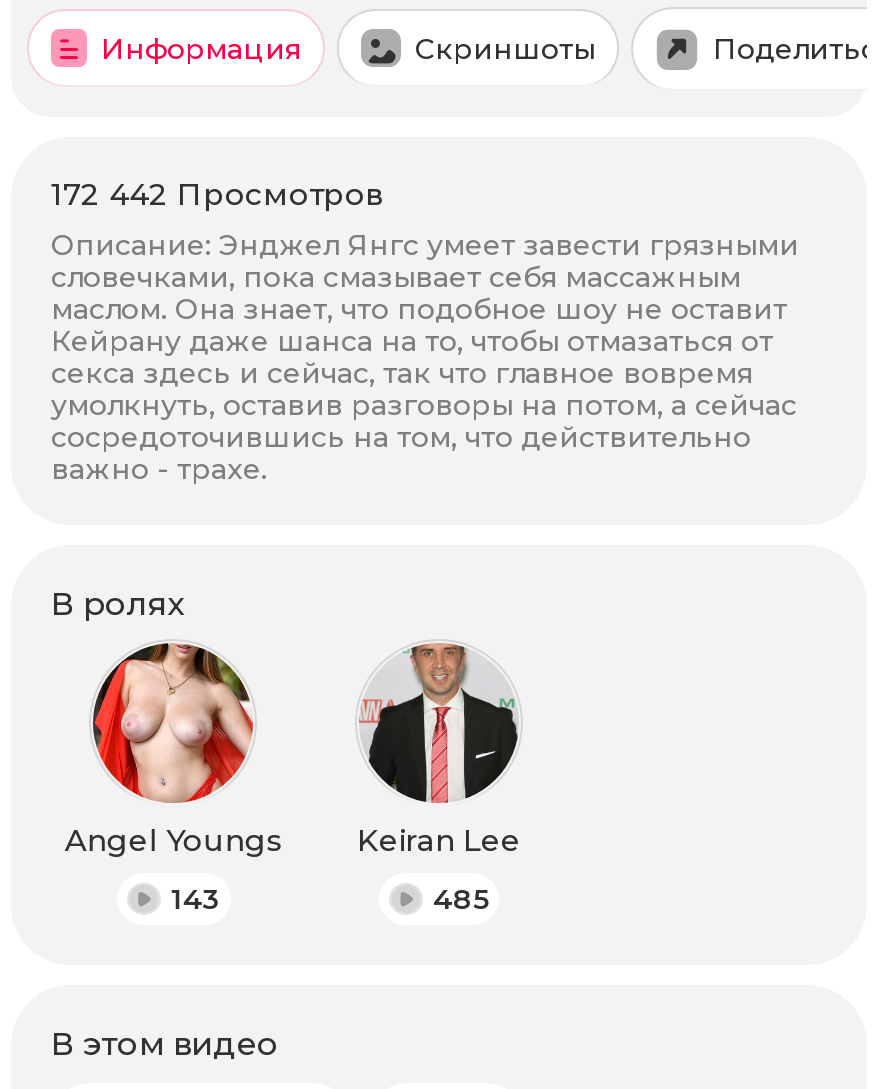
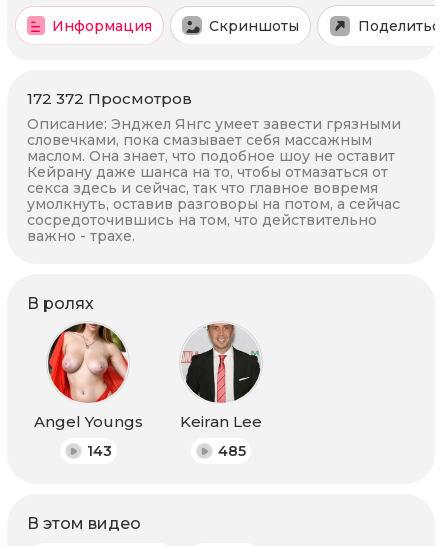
[51,174,385,212] 172 442 Просмотров -> [27,89,192,108] 172 372 Просмотров

